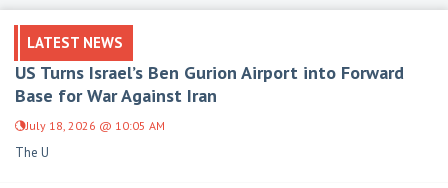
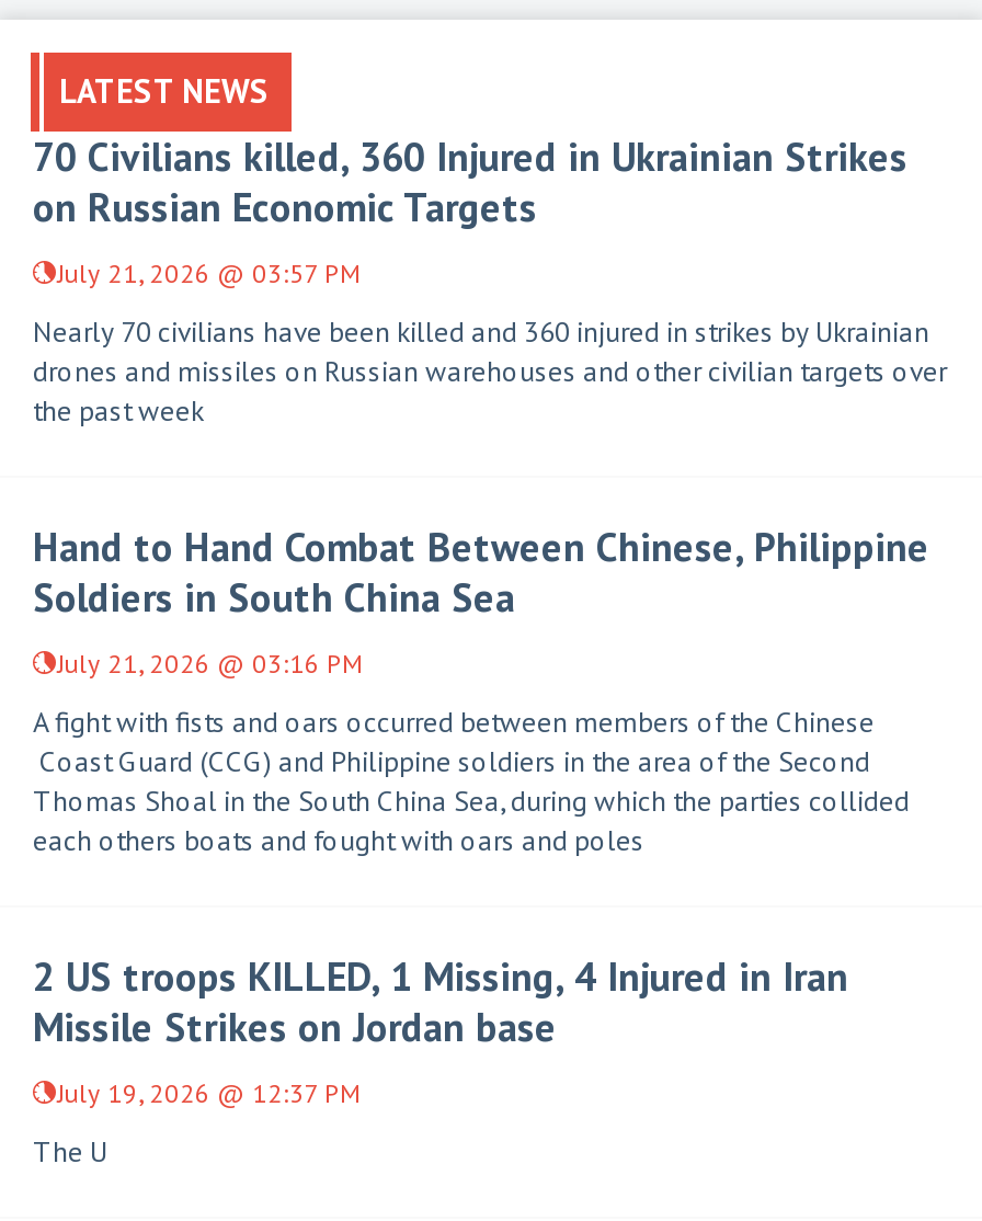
[15,61,404,133] US Turns Israel’s Ben Gurion Airport into Forward | Base for War Against Iran | July 18, 2026 @ 10:05 AM -> [33,132,947,1109] 70 Civilians killed, 360 Injured in Ukrainian Strikes | on Russian Economic Targets | July 21, 2026 @ 03:57 PM | Nearly 70 civilians have been killed and 360 injured in strikes by Ukrainian | drones and missiles on Russian warehouses and other civilian targets over | the past week | Hand to Hand Combat Between Chinese, Philippine | Soldiers in South China Sea | July 21, 2026 @ 03:16 PM | A fight with fists and oars occurred between members of the Chinese | Coast Guard (CCG) and Philippine soldiers in the area of the Second | Thomas Shoal in the South China Sea, during which the parties collided | each others boats and fought with oars and poles | 2 US troops KILLED, 1 Missing, 4 Injured in Iran | Missile Strikes on Jordan base | July 19, 2026 @ 12:37 PM

